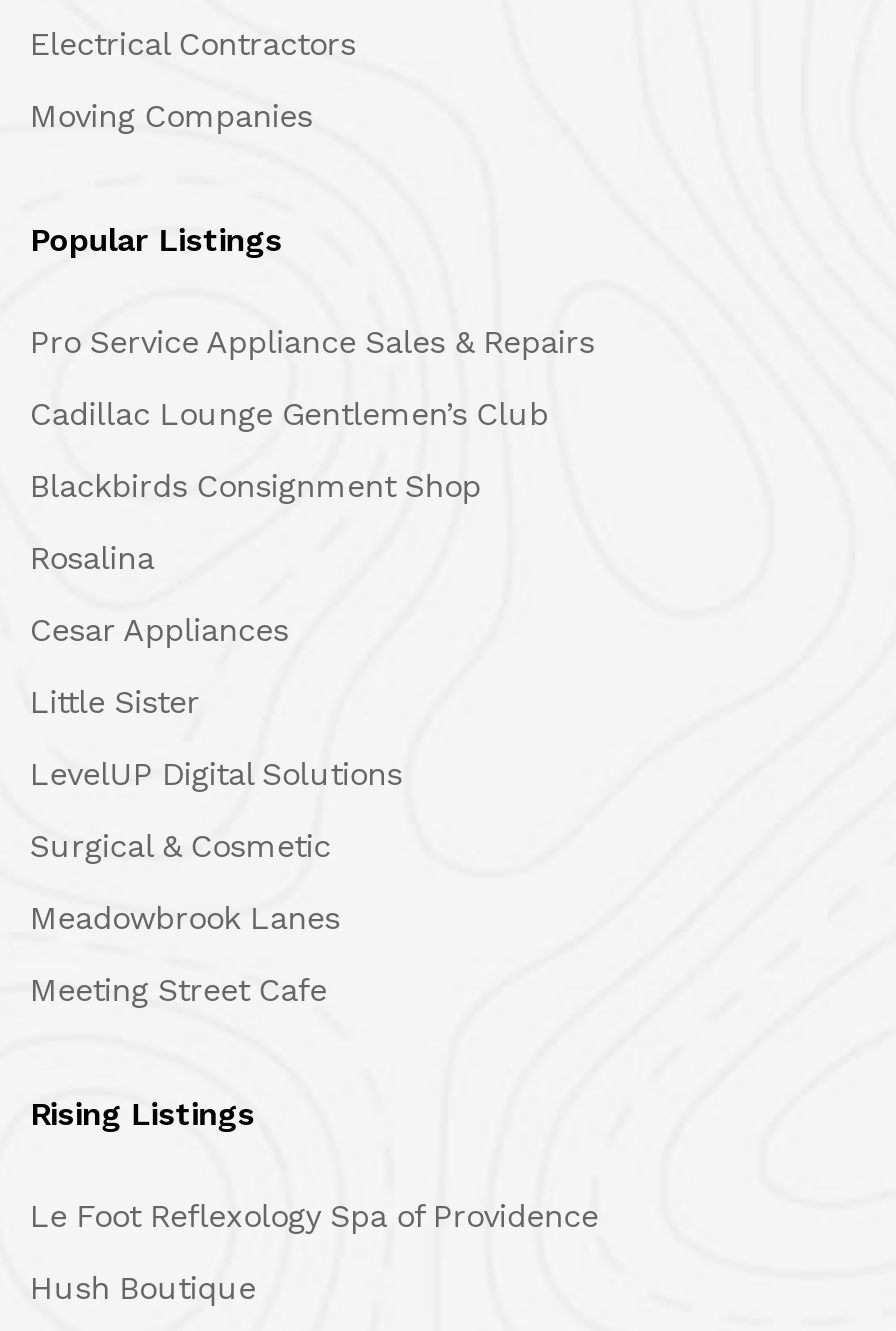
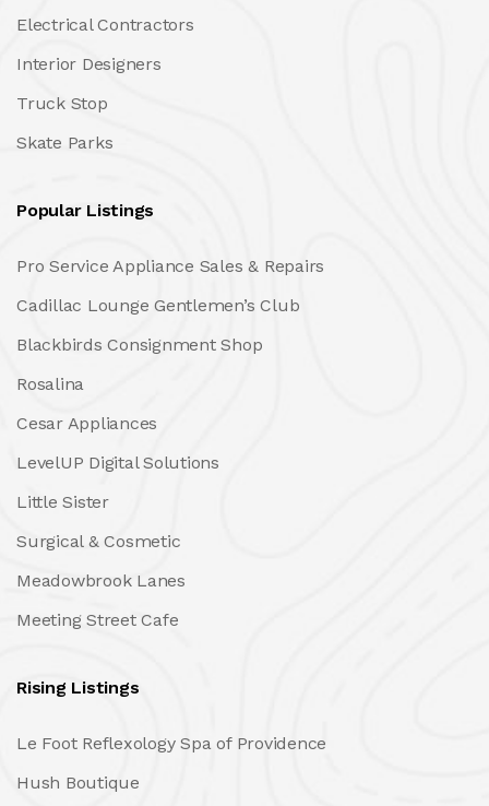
[30,96,312,134] Moving Companies -> [16,53,161,152] Interior Designers | Truck Stop | Skate Parks
moved [30,682,200,720] -> [16,491,109,512]: Little Sister

